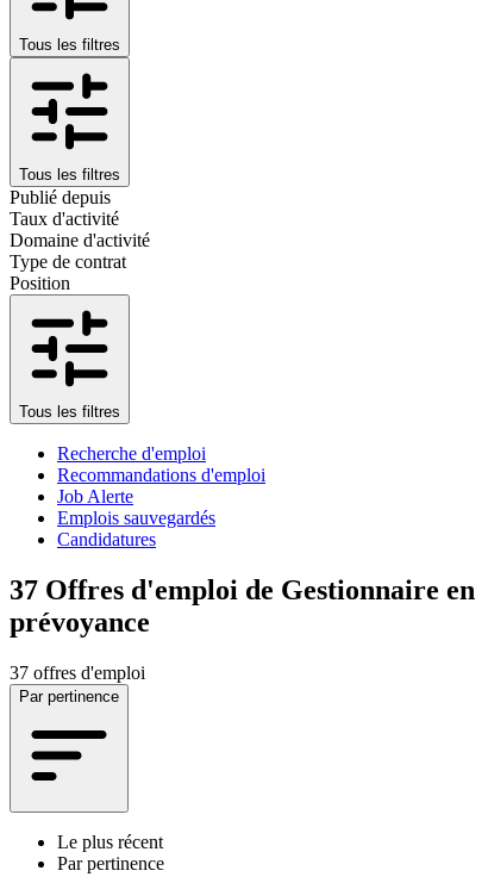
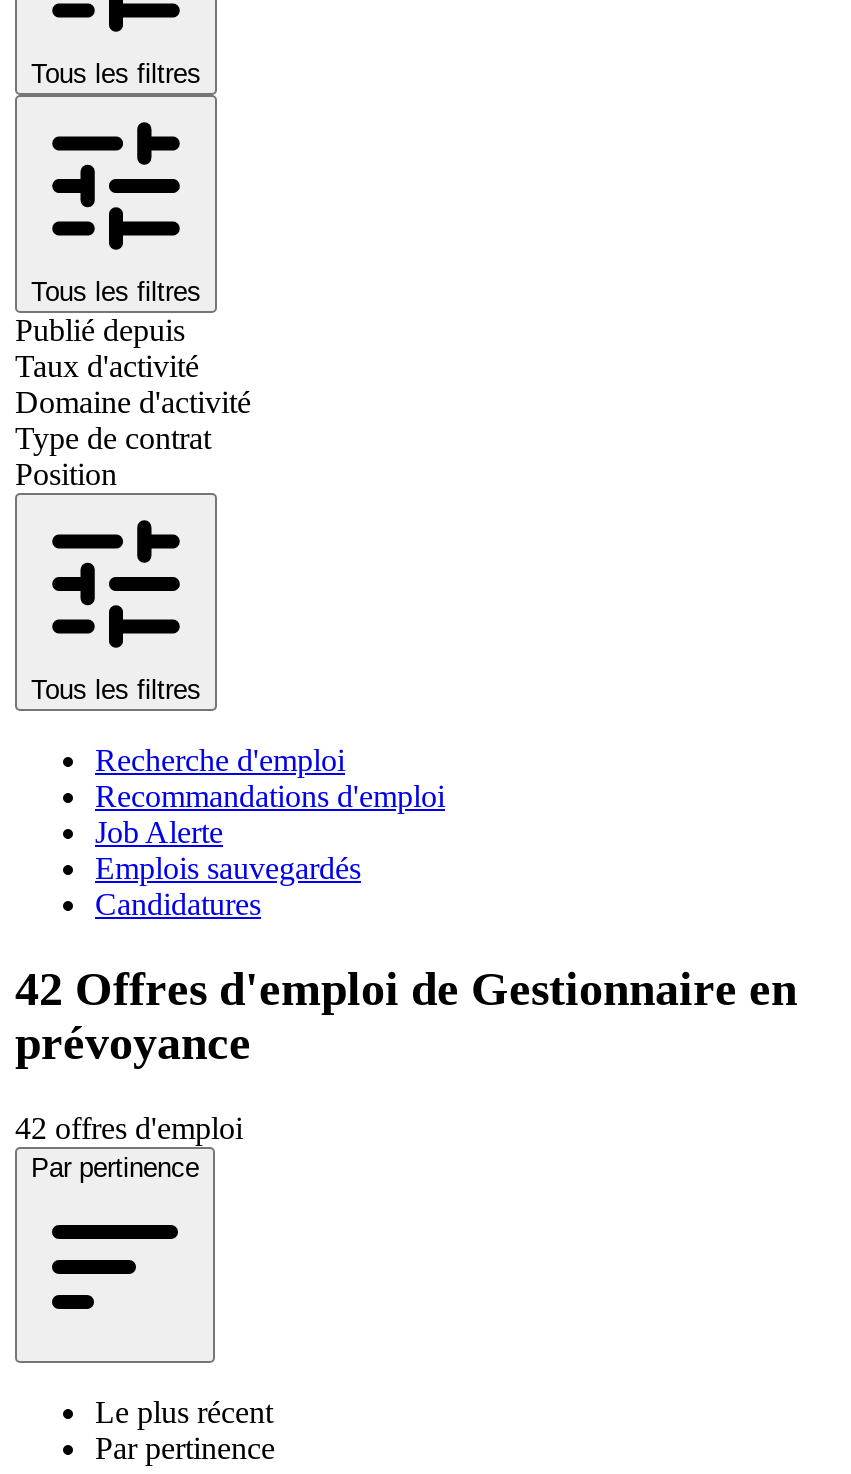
[10,574,475,605] 37 Offres d'emploi de Gestionnaire en -> [15,963,797,1015] 42 Offres d'emploi de Gestionnaire en
[10,662,145,682] 37 offres d'emploi -> [15,1110,243,1144] 42 offres d'emploi

